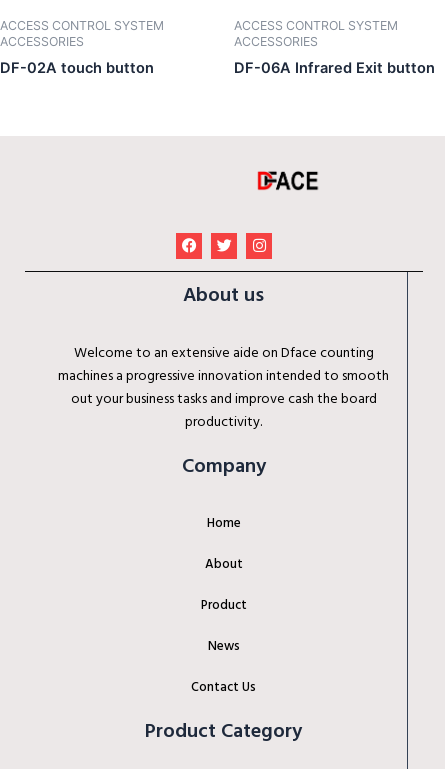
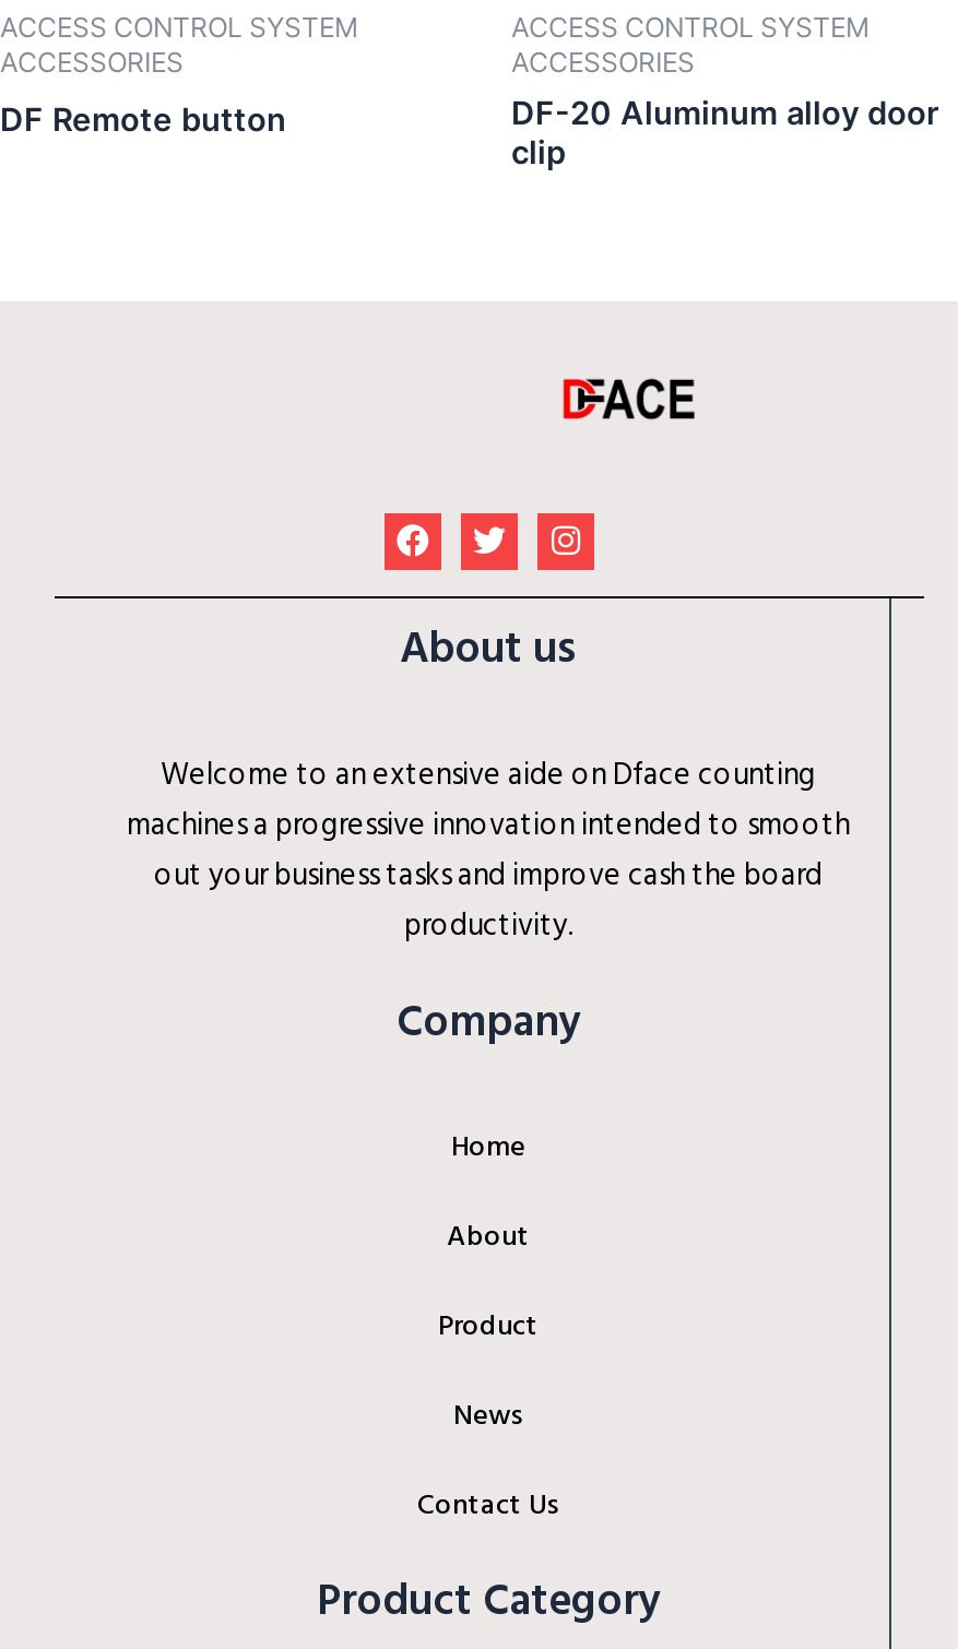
[0,59,154,77] DF-02A touch button -> [0,101,286,141] DF Remote button
[234,59,435,77] DF-06A Infrared Exit button -> [511,95,939,173] DF-20 Aluminum alloy door | clip

